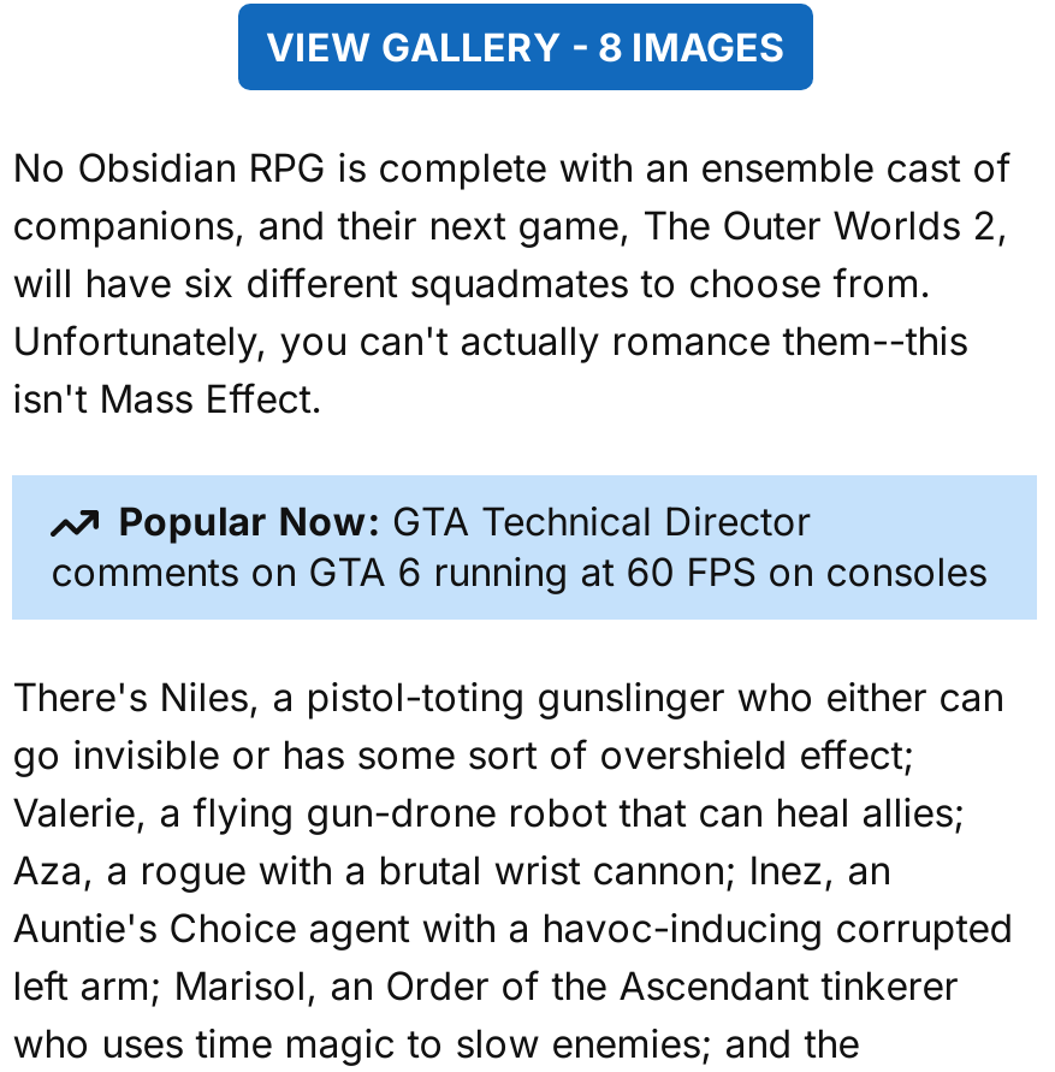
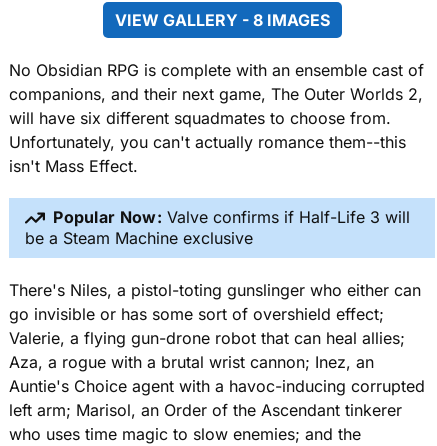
[51,496,987,596] Popular Now: GTA Technical Director | comments on GTA 6 running at 60 FPS on consoles -> [25,207,410,248] Popular Now: Valve confirms if Half-Life 3 will | be a Steam Machine exclusive

